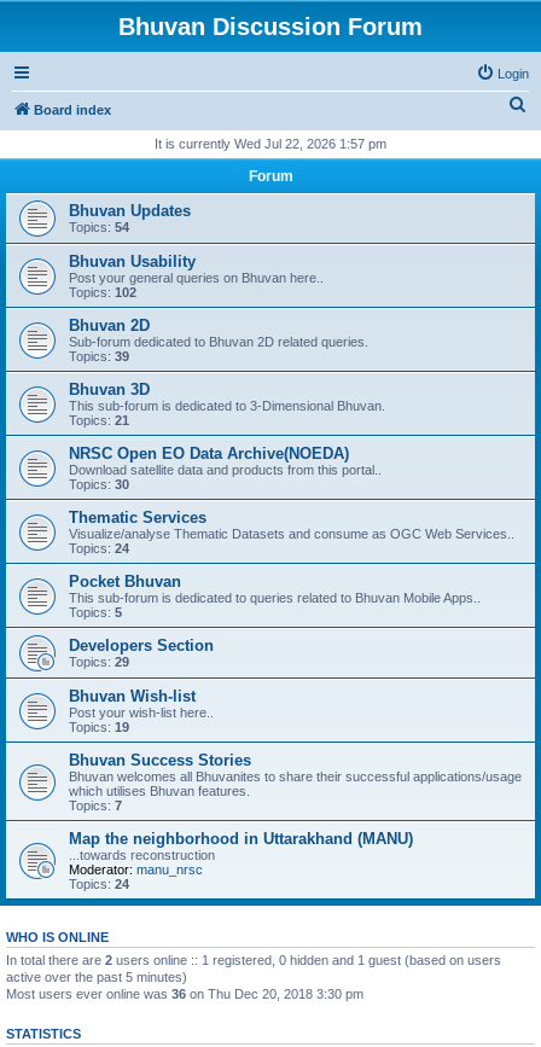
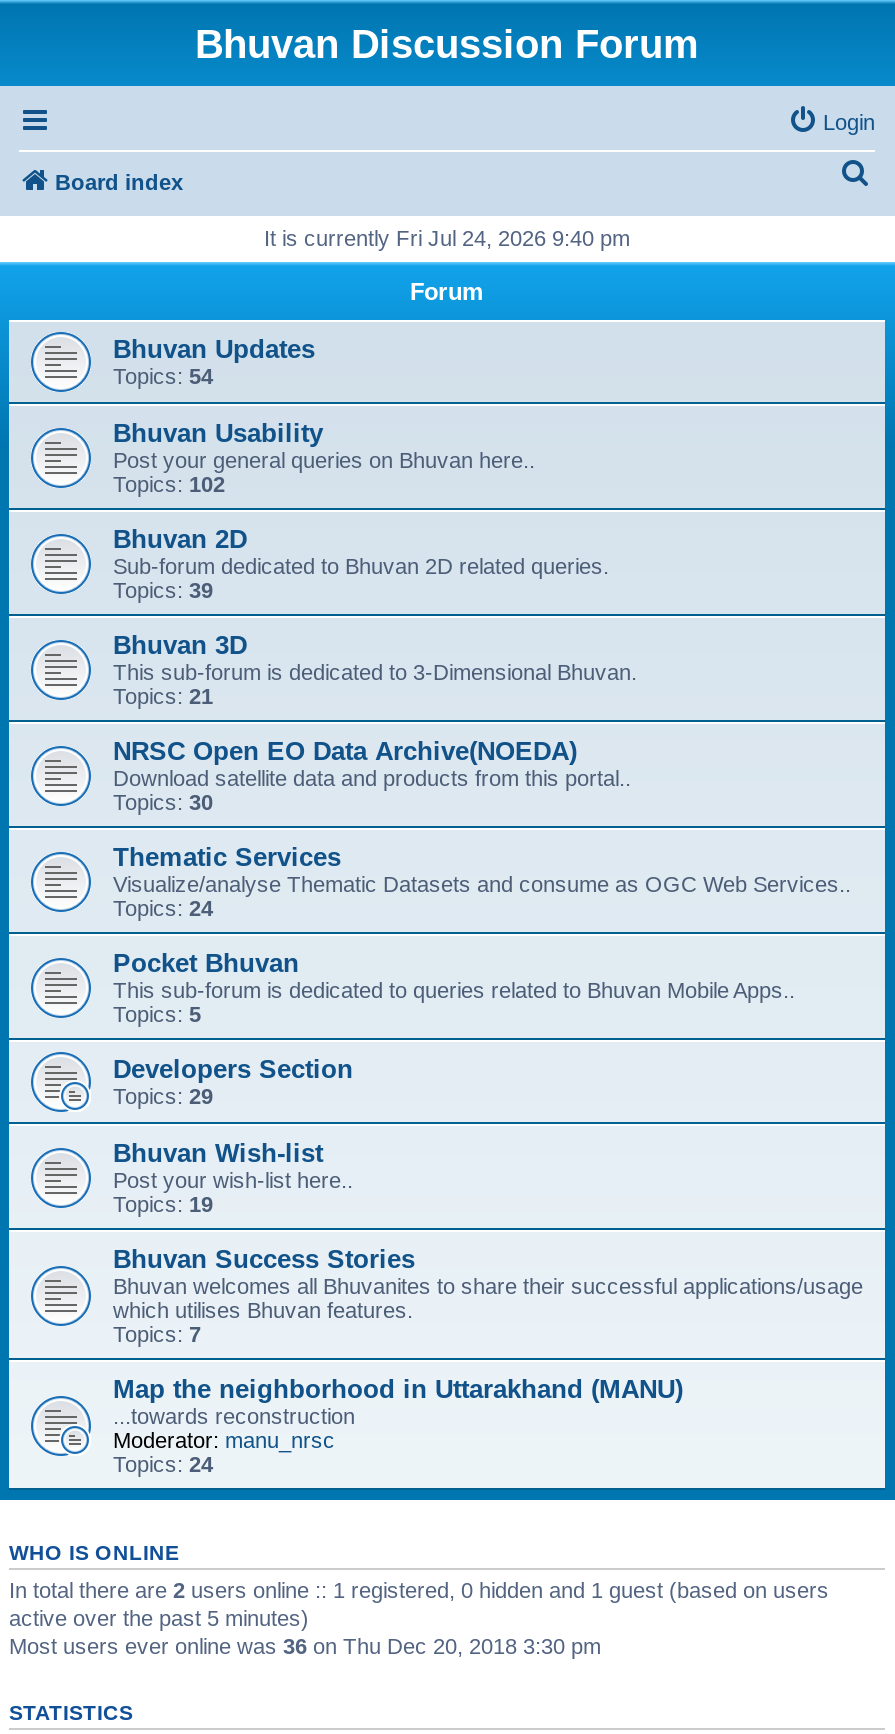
[155,136,386,151] It is currently Wed Jul 22, 2026 1:57 pm -> [264,226,630,250] It is currently Fri Jul 24, 2026 9:40 pm

